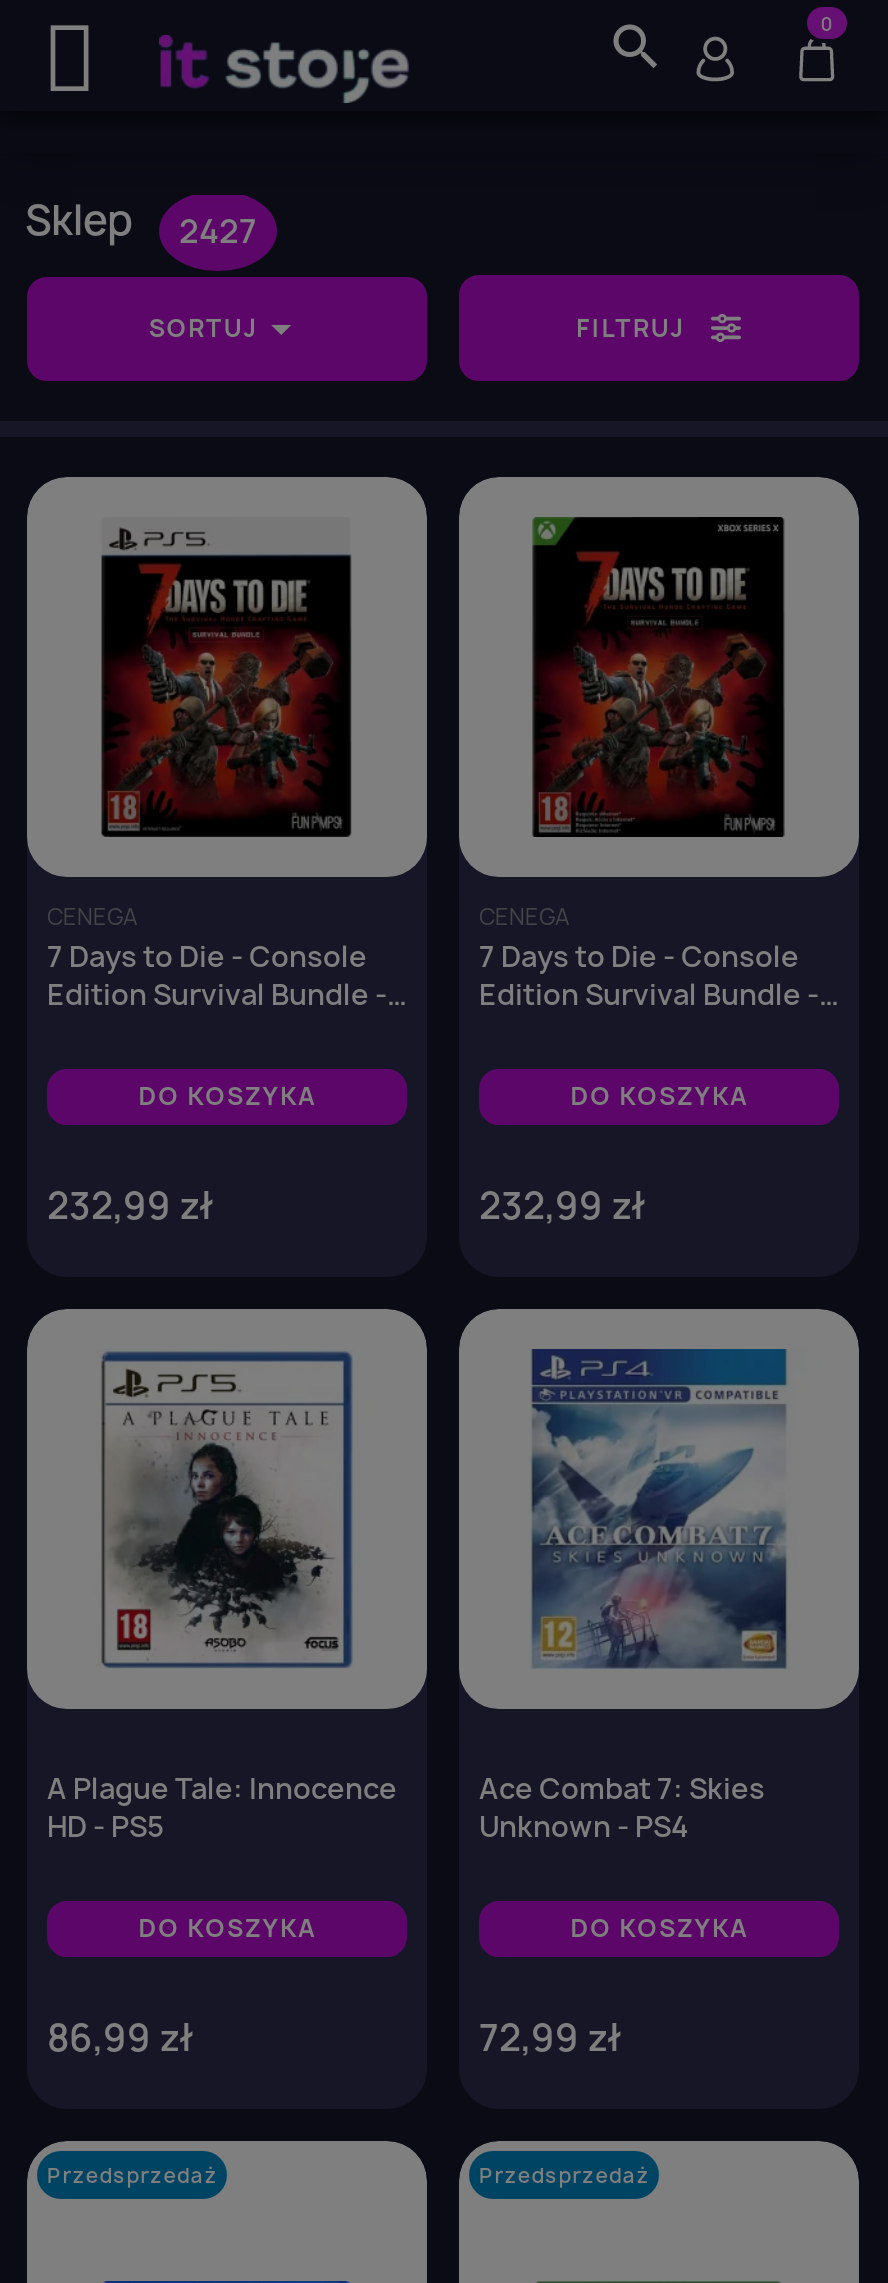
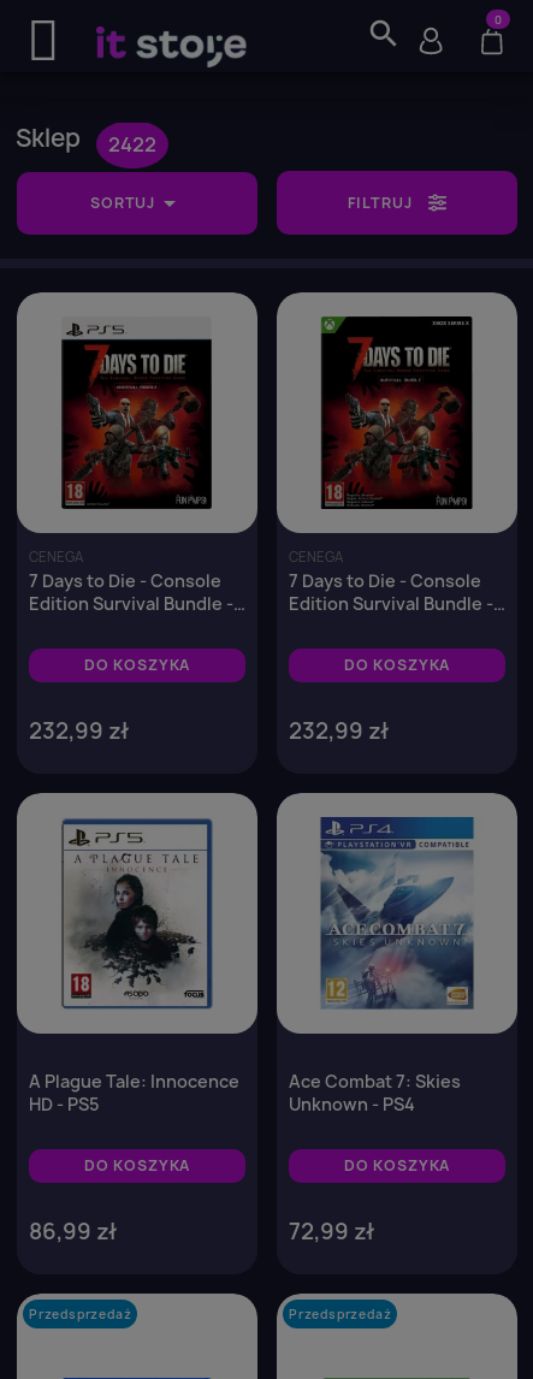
[25,193,257,253] Sklep 2427 -> [16,122,156,158] Sklep 2422

